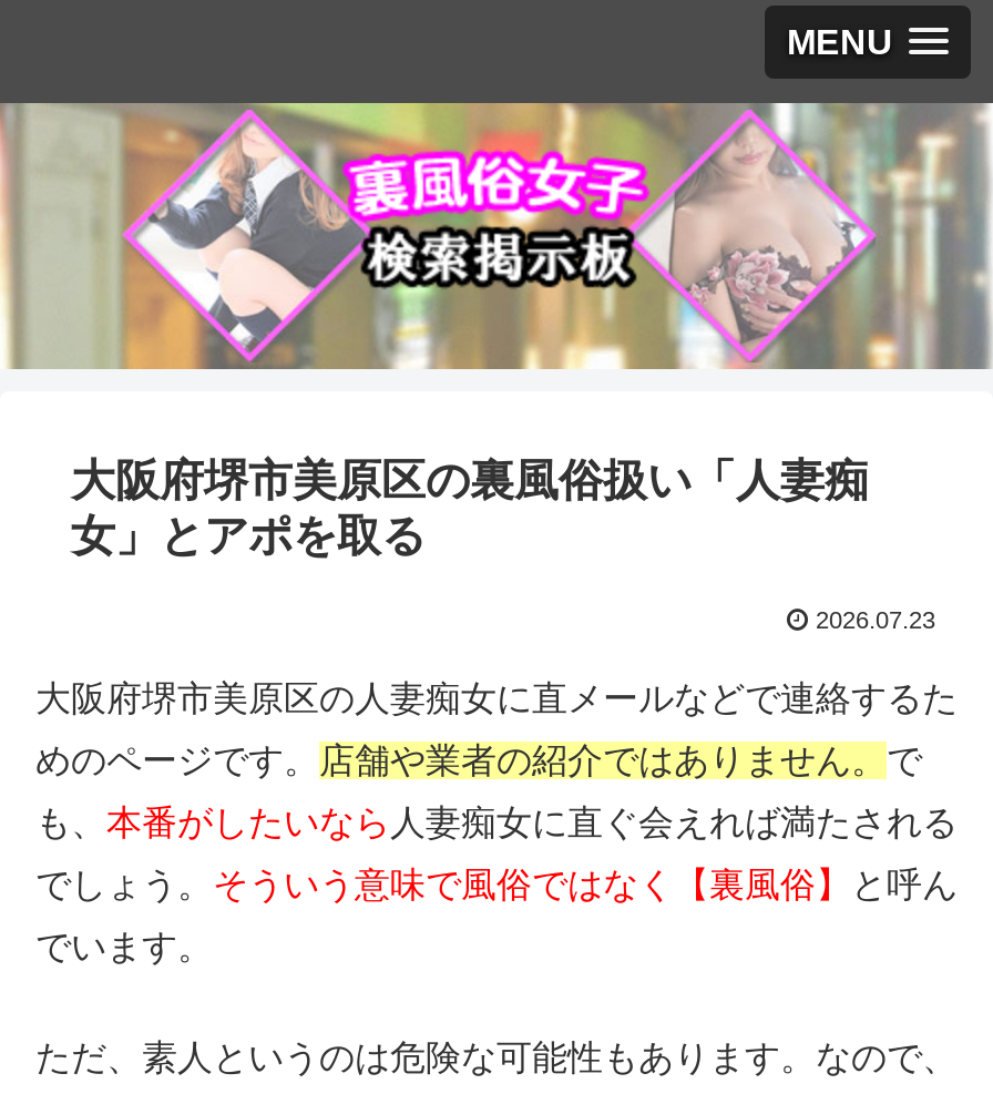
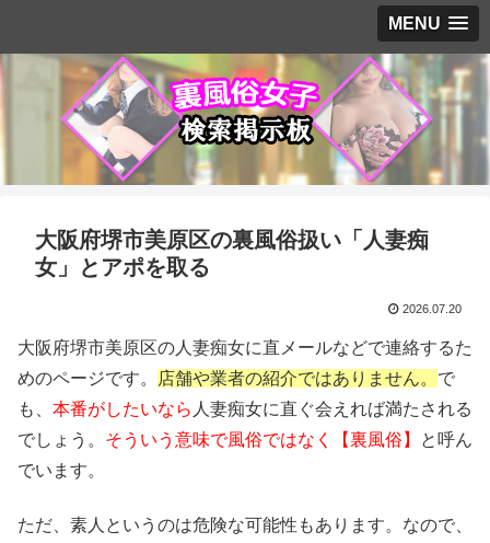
[816,606,935,633] 2026.07.23 -> [402,302,462,315] 2026.07.20

